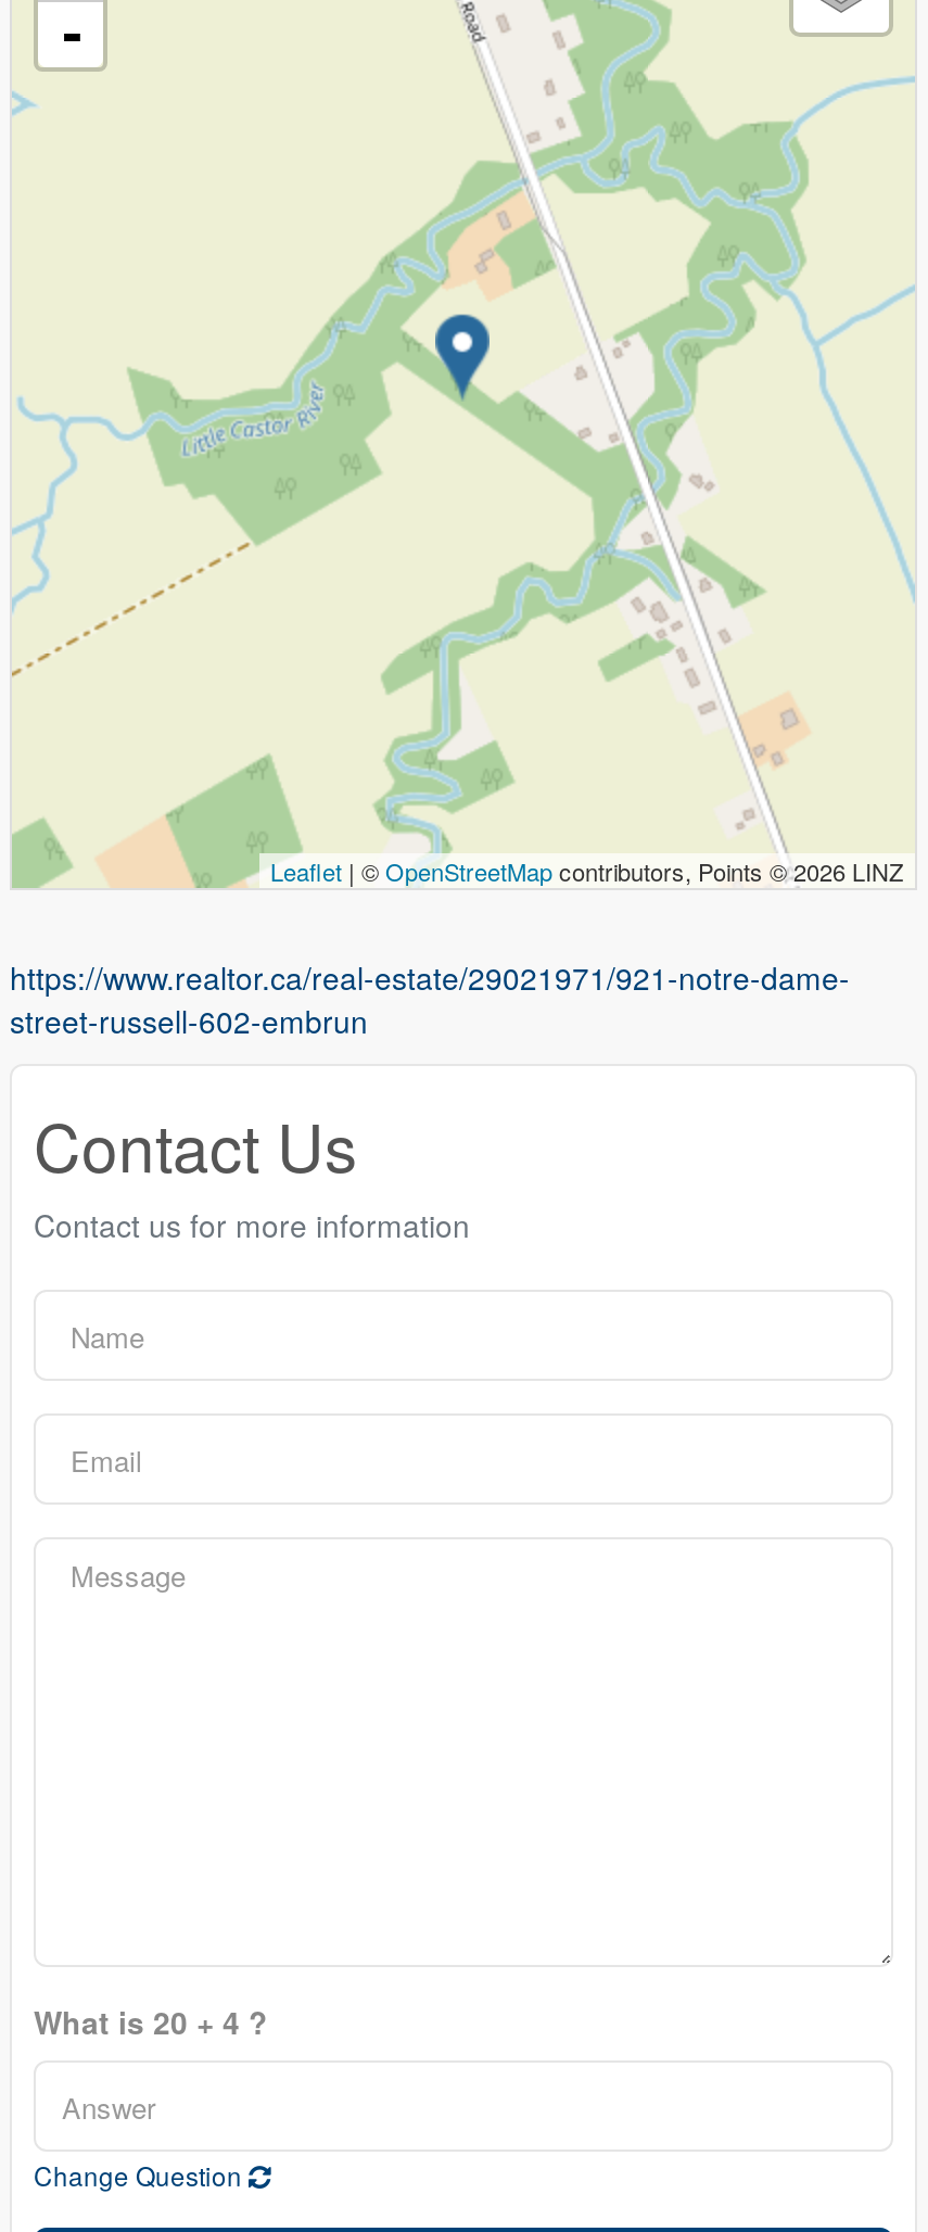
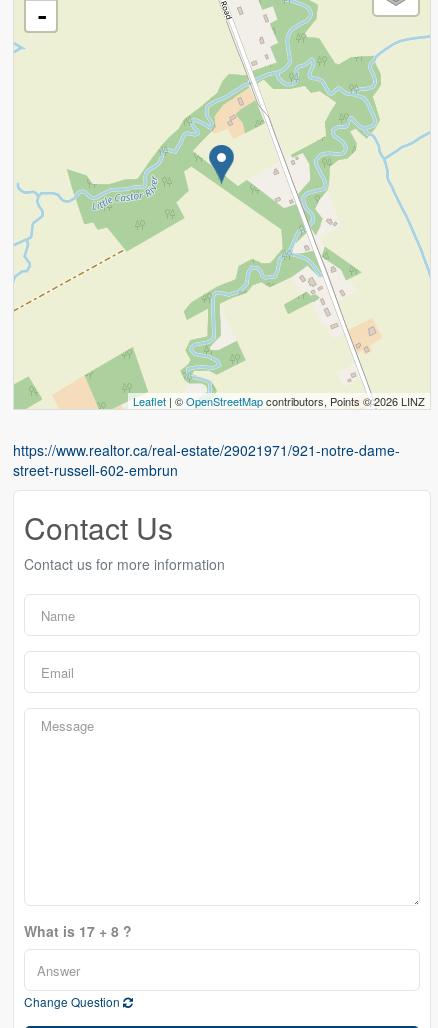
[34,2000,268,2043] What is 20 + 4 ? -> [24,921,132,941] What is 17 + 8 ?

